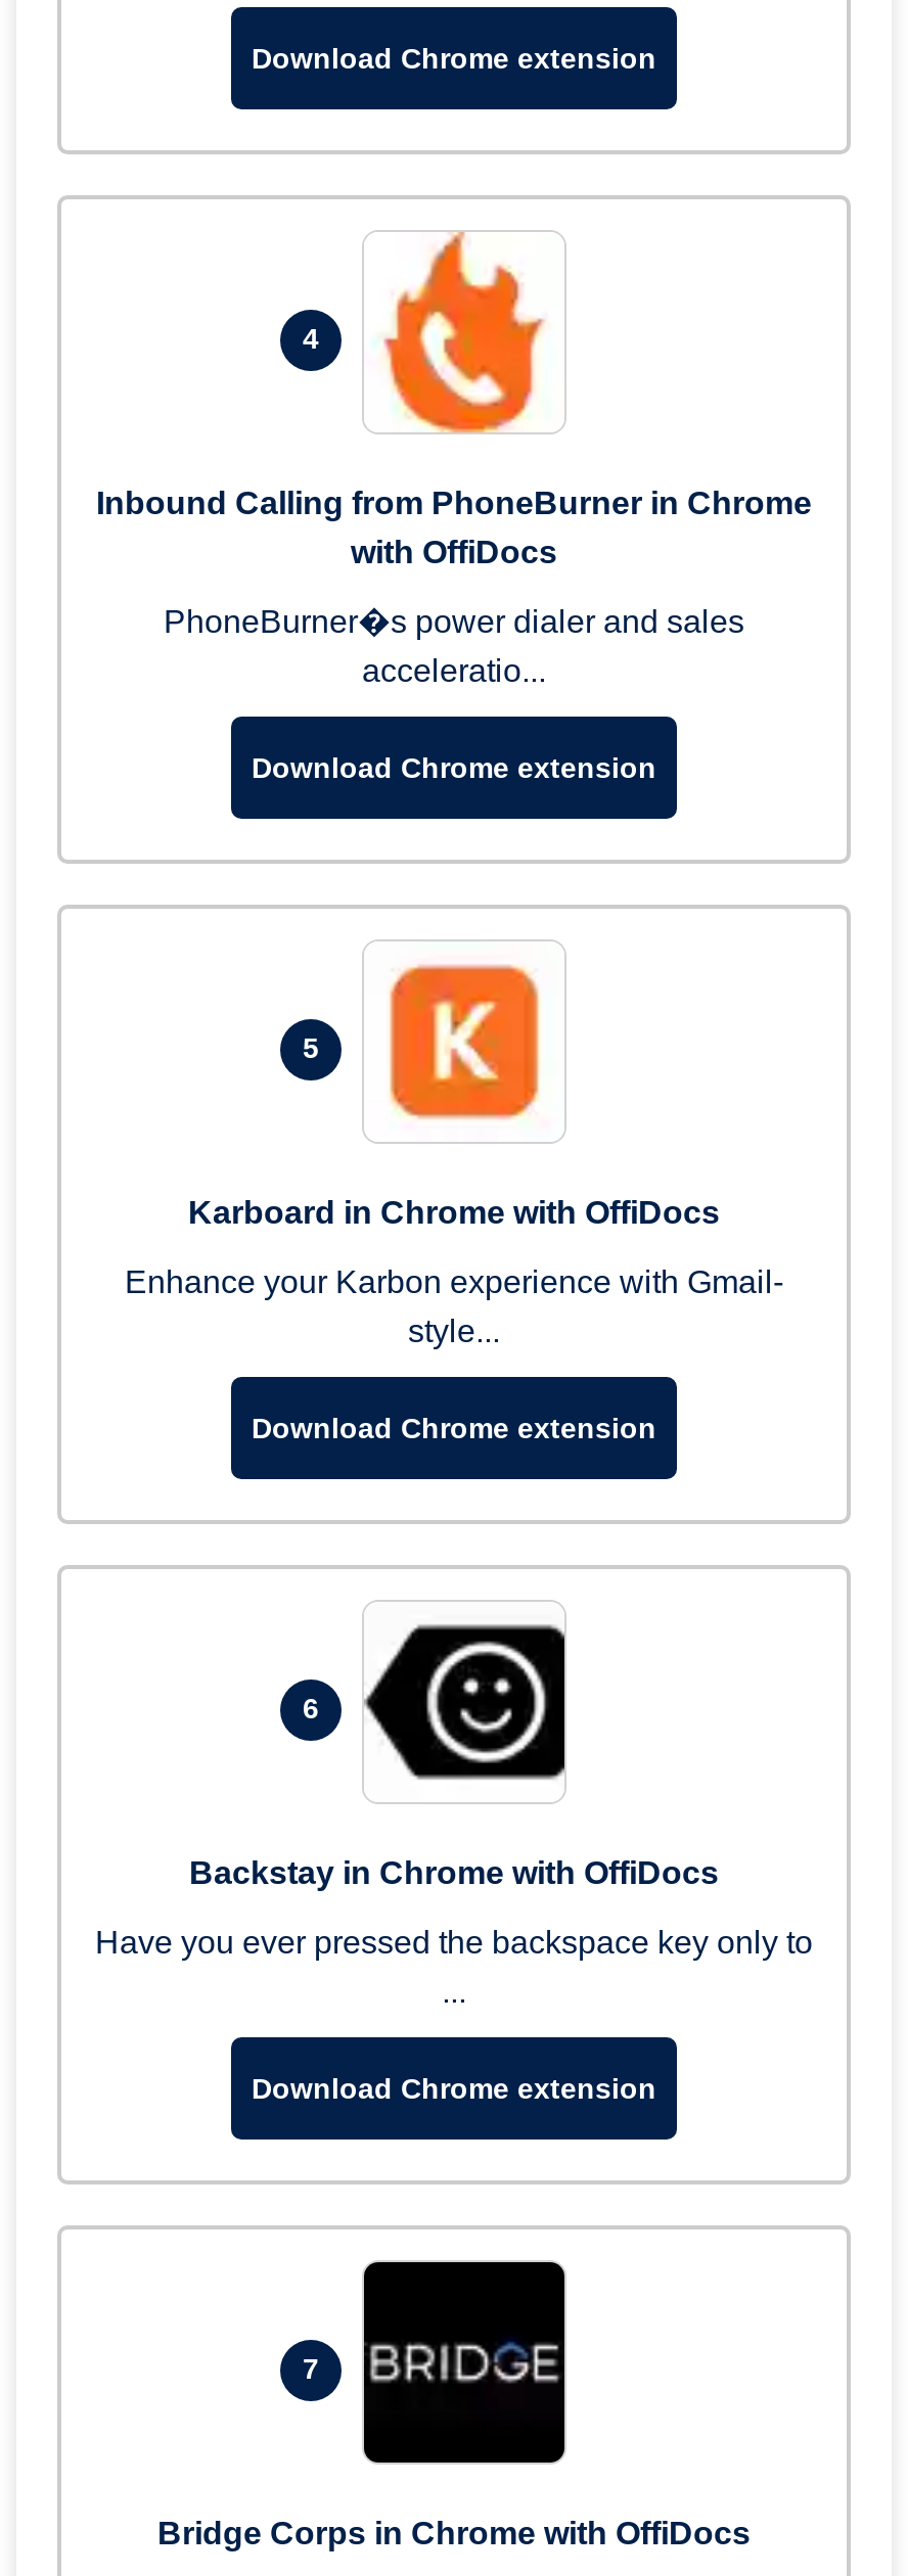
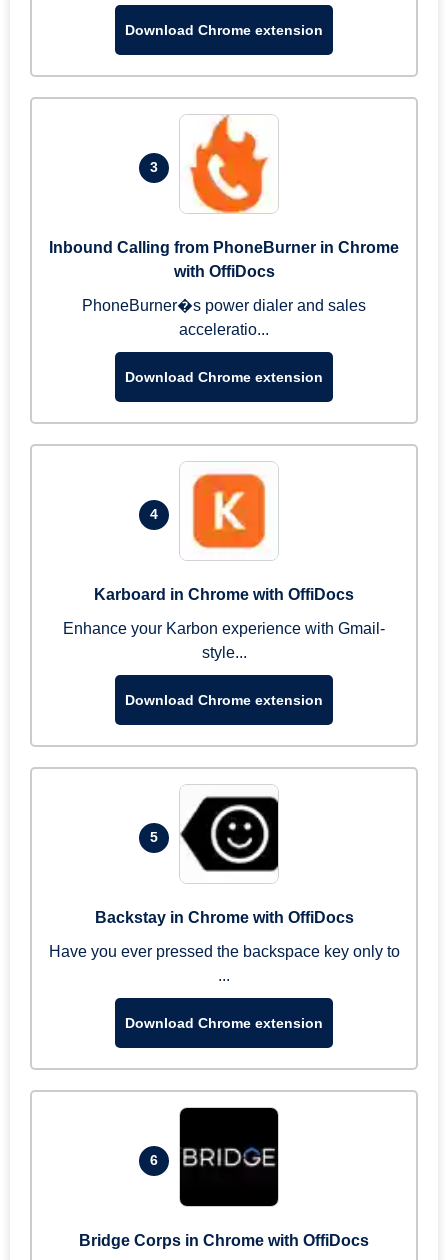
[303,322,319,355] 4 -> [150,159,158,175] 3
[303,1031,319,1064] 5 -> [150,506,158,522] 4
[303,1692,319,1724] 6 -> [150,829,158,845] 5
[303,2352,319,2385] 7 -> [150,1152,158,1168] 6

